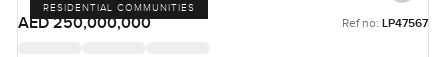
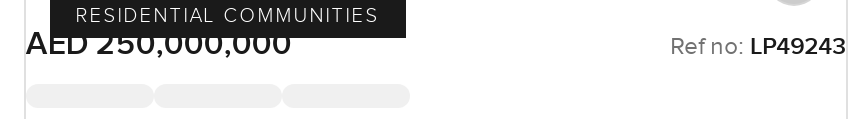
[342,16,428,31] Ref no: LP47567 -> [670,32,846,62] Ref no: LP49243

